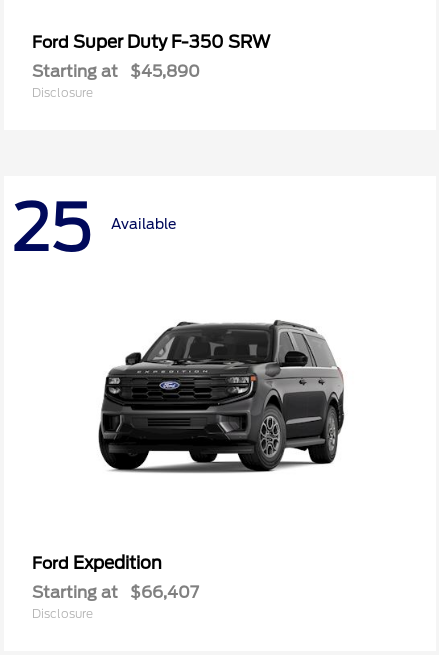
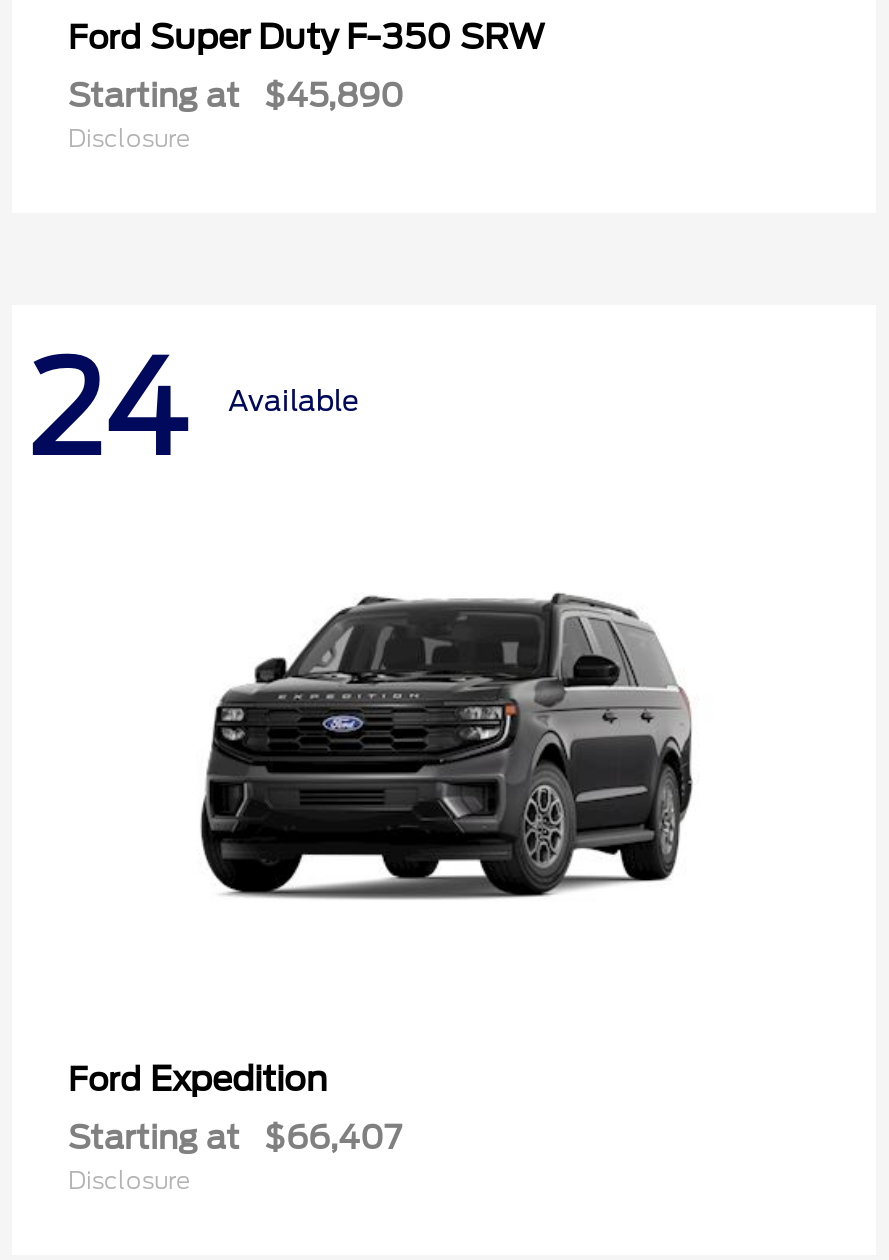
[12,190,176,266] 25 Available -> [28,334,358,486] 24 Available

